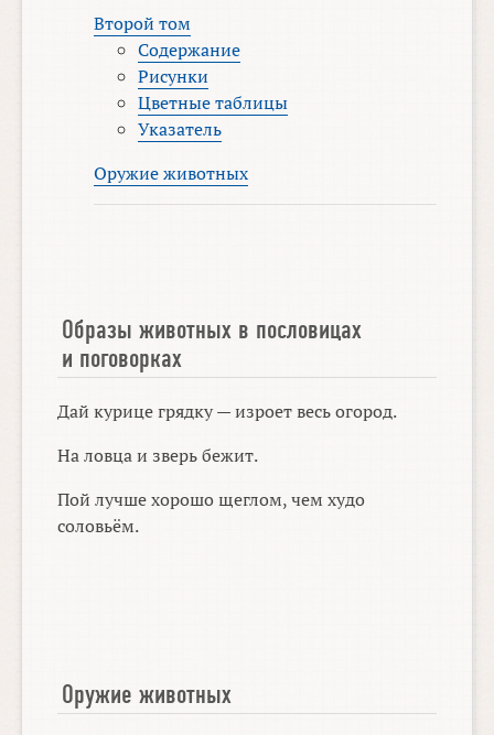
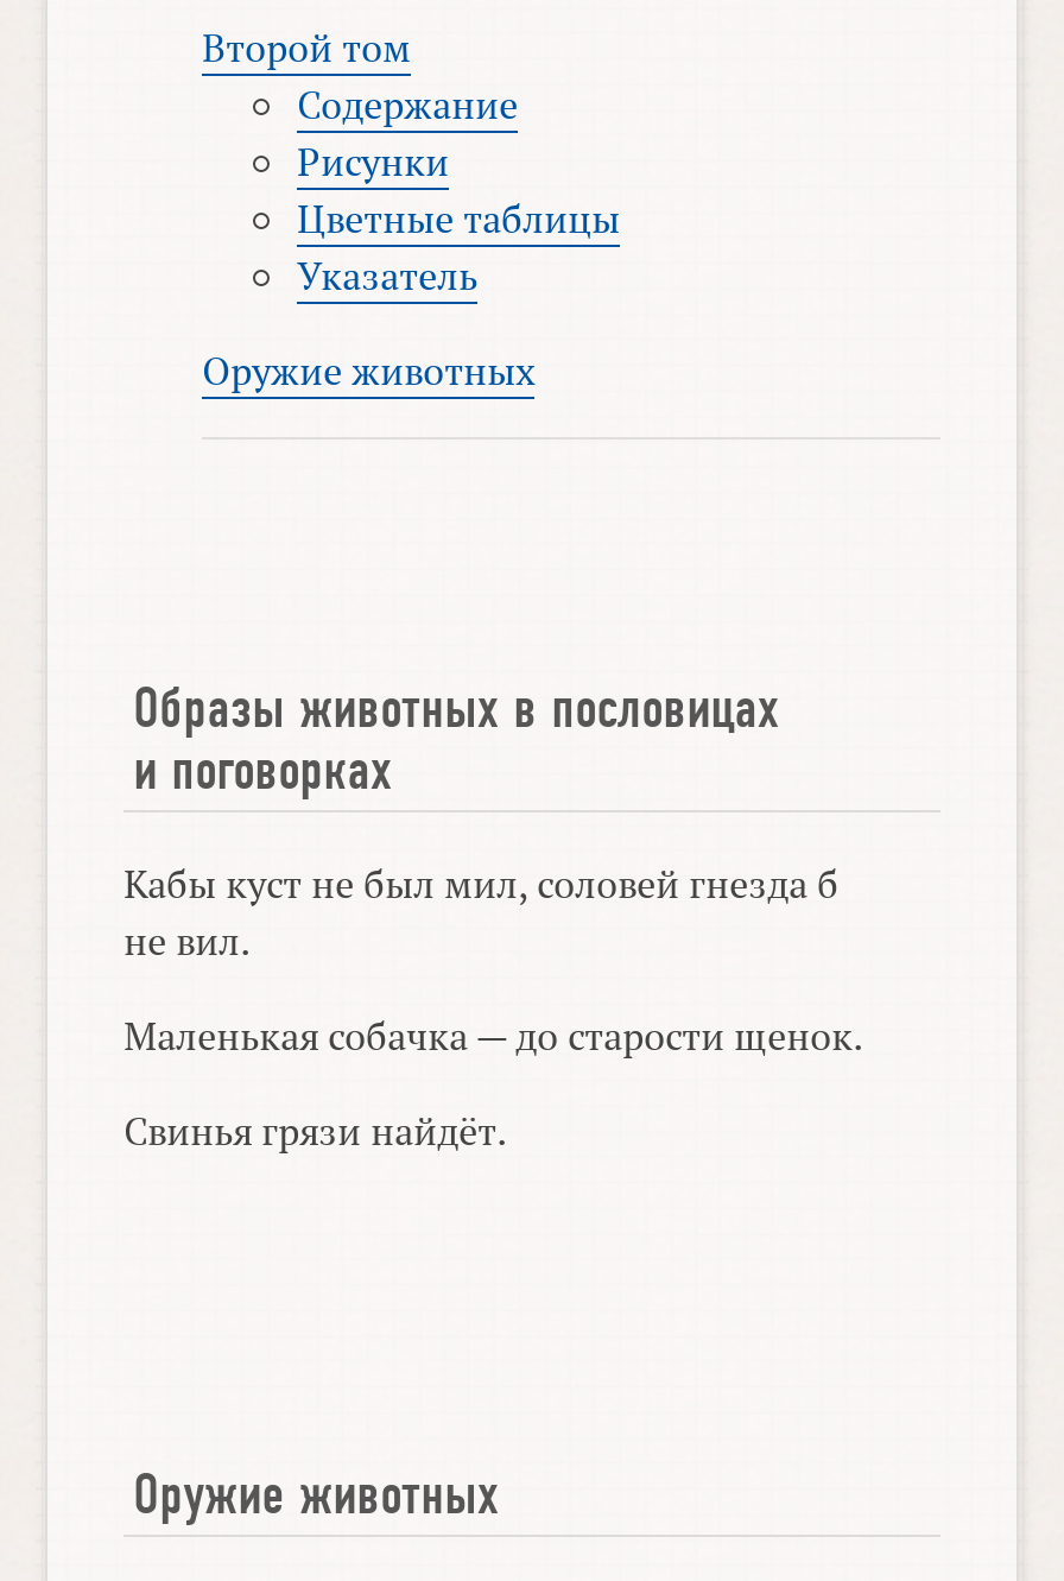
[58,398,397,423] Дай курице грядку — изроет весь огород. -> [124,856,839,966] Кабы куст не был мил, соловей гнезда б | не вил.
[58,442,258,467] На ловца и зверь бежит. -> [124,1008,863,1061] Маленькая собачка — до старости щенок.
[58,487,365,537] Пой лучше хорошо щеглом, чем худо | соловьём. -> [124,1103,506,1156] Свинья грязи найдёт.

